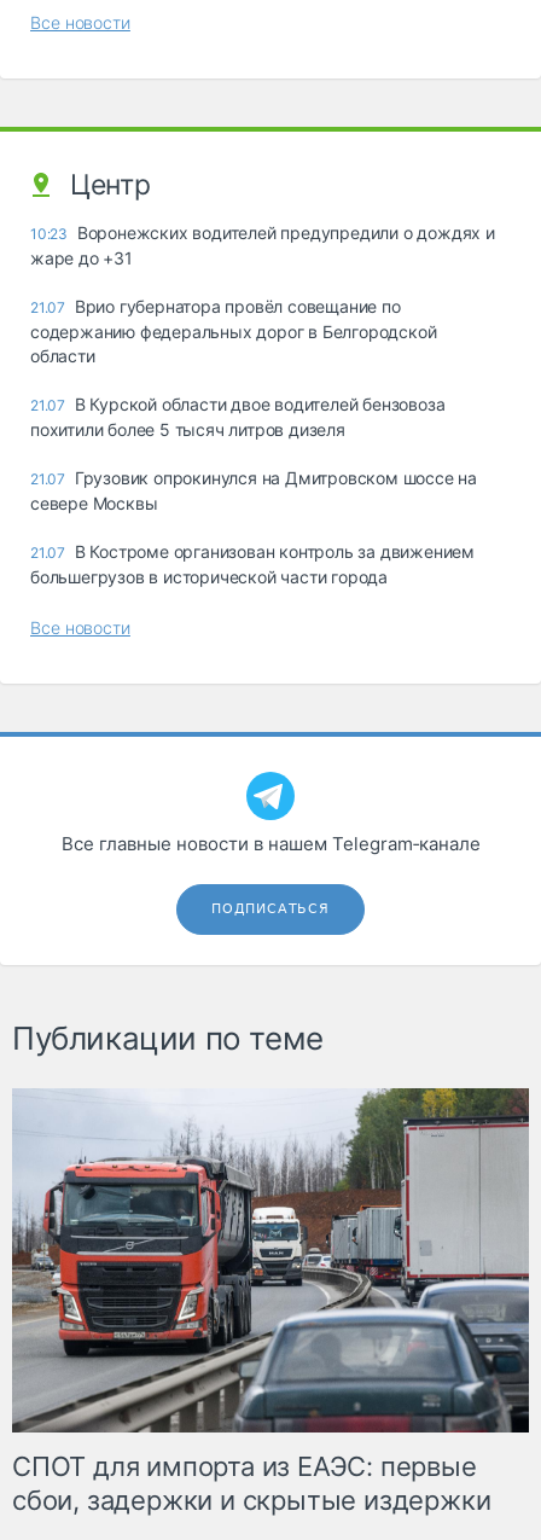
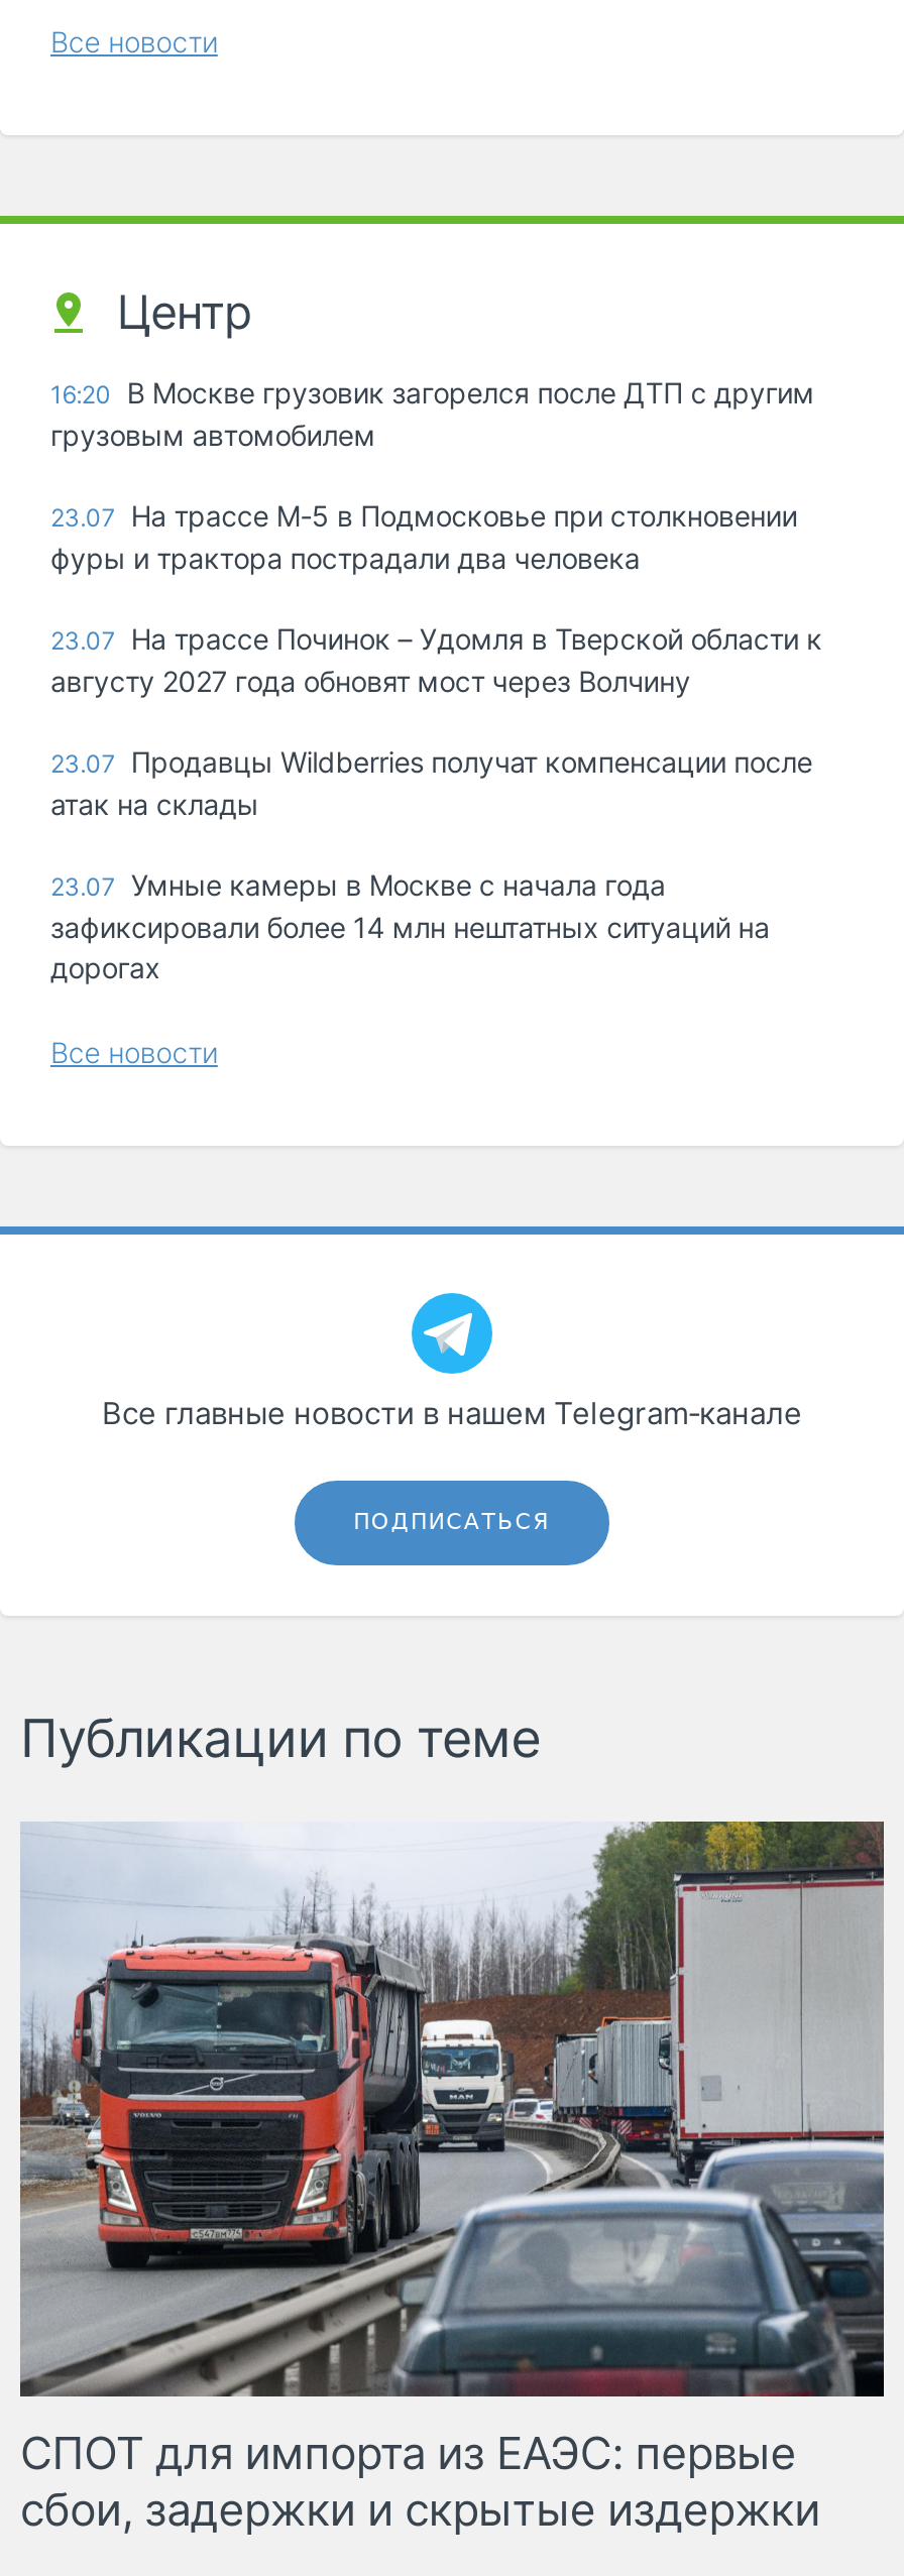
[30,222,495,268] 10:23 Воронежских водителей предупредили о дождях и | жаре до +31 -> [50,375,814,452] 16:20 В Москве грузовик загорелся после ДТП с другим | грузовым автомобилем
[30,296,436,366] 21.07 Врио губернатора провёл совещание по | содержанию федеральных дорог в Белгородской | области -> [50,498,797,575] 23.07 На трассе М-5 в Подмосковье при столкновении | фуры и трактора пострадали два человека
[30,394,445,440] 21.07 В Курской области двое водителей бензовоза | похитили более 5 тысяч литров дизеля -> [50,622,822,698] 23.07 На трассе Починок – Удомля в Тверской области к | августу 2027 года обновят мост через Волчину
[30,468,477,513] 21.07 Грузовик опрокинулся на Дмитровском шоссе на | севере Москвы -> [50,745,812,821] 23.07 Продавцы Wildberries получат компенсации после | атак на склады
[30,541,475,587] 21.07 В Костроме организован контроль за движением | большегрузов в исторической части города -> [50,868,770,985] 23.07 Умные камеры в Москве с начала года | зафиксировали более 14 млн нештатных ситуаций на | дорогах

